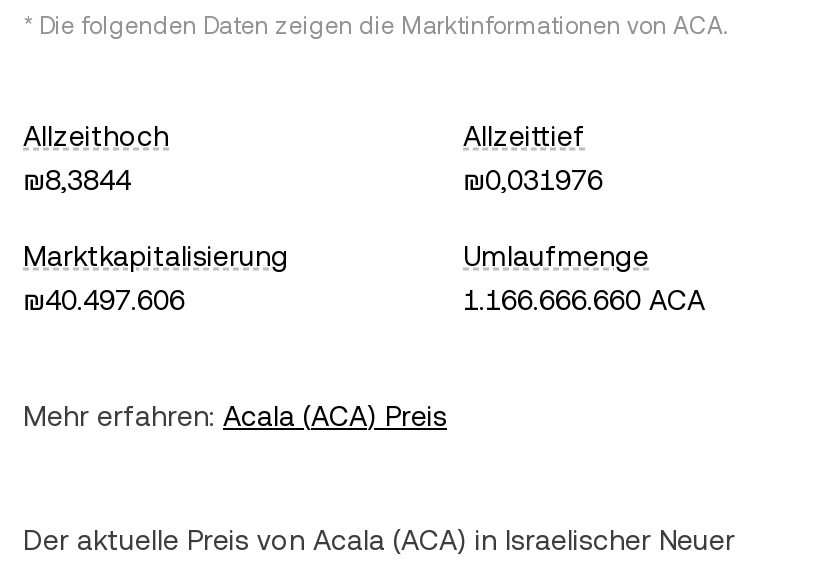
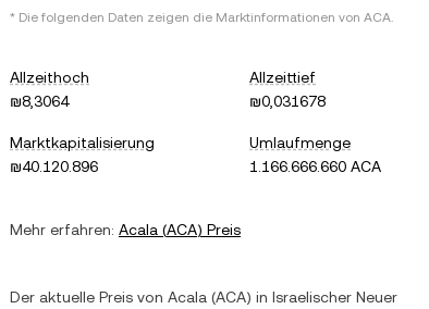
[23,164,131,196] ₪8,3844 -> [10,92,69,110] ₪8,3064
[463,164,603,196] ₪0,031976 -> [249,92,326,110] ₪0,031678
[23,284,185,316] ₪40.497.606 -> [10,158,98,175] ₪40.120.896

